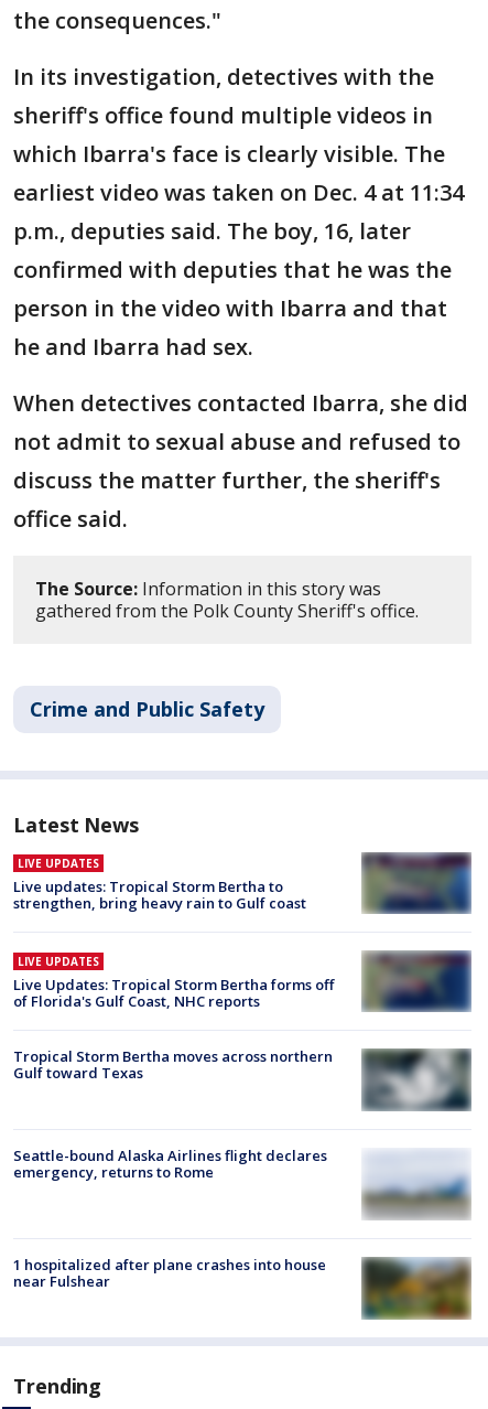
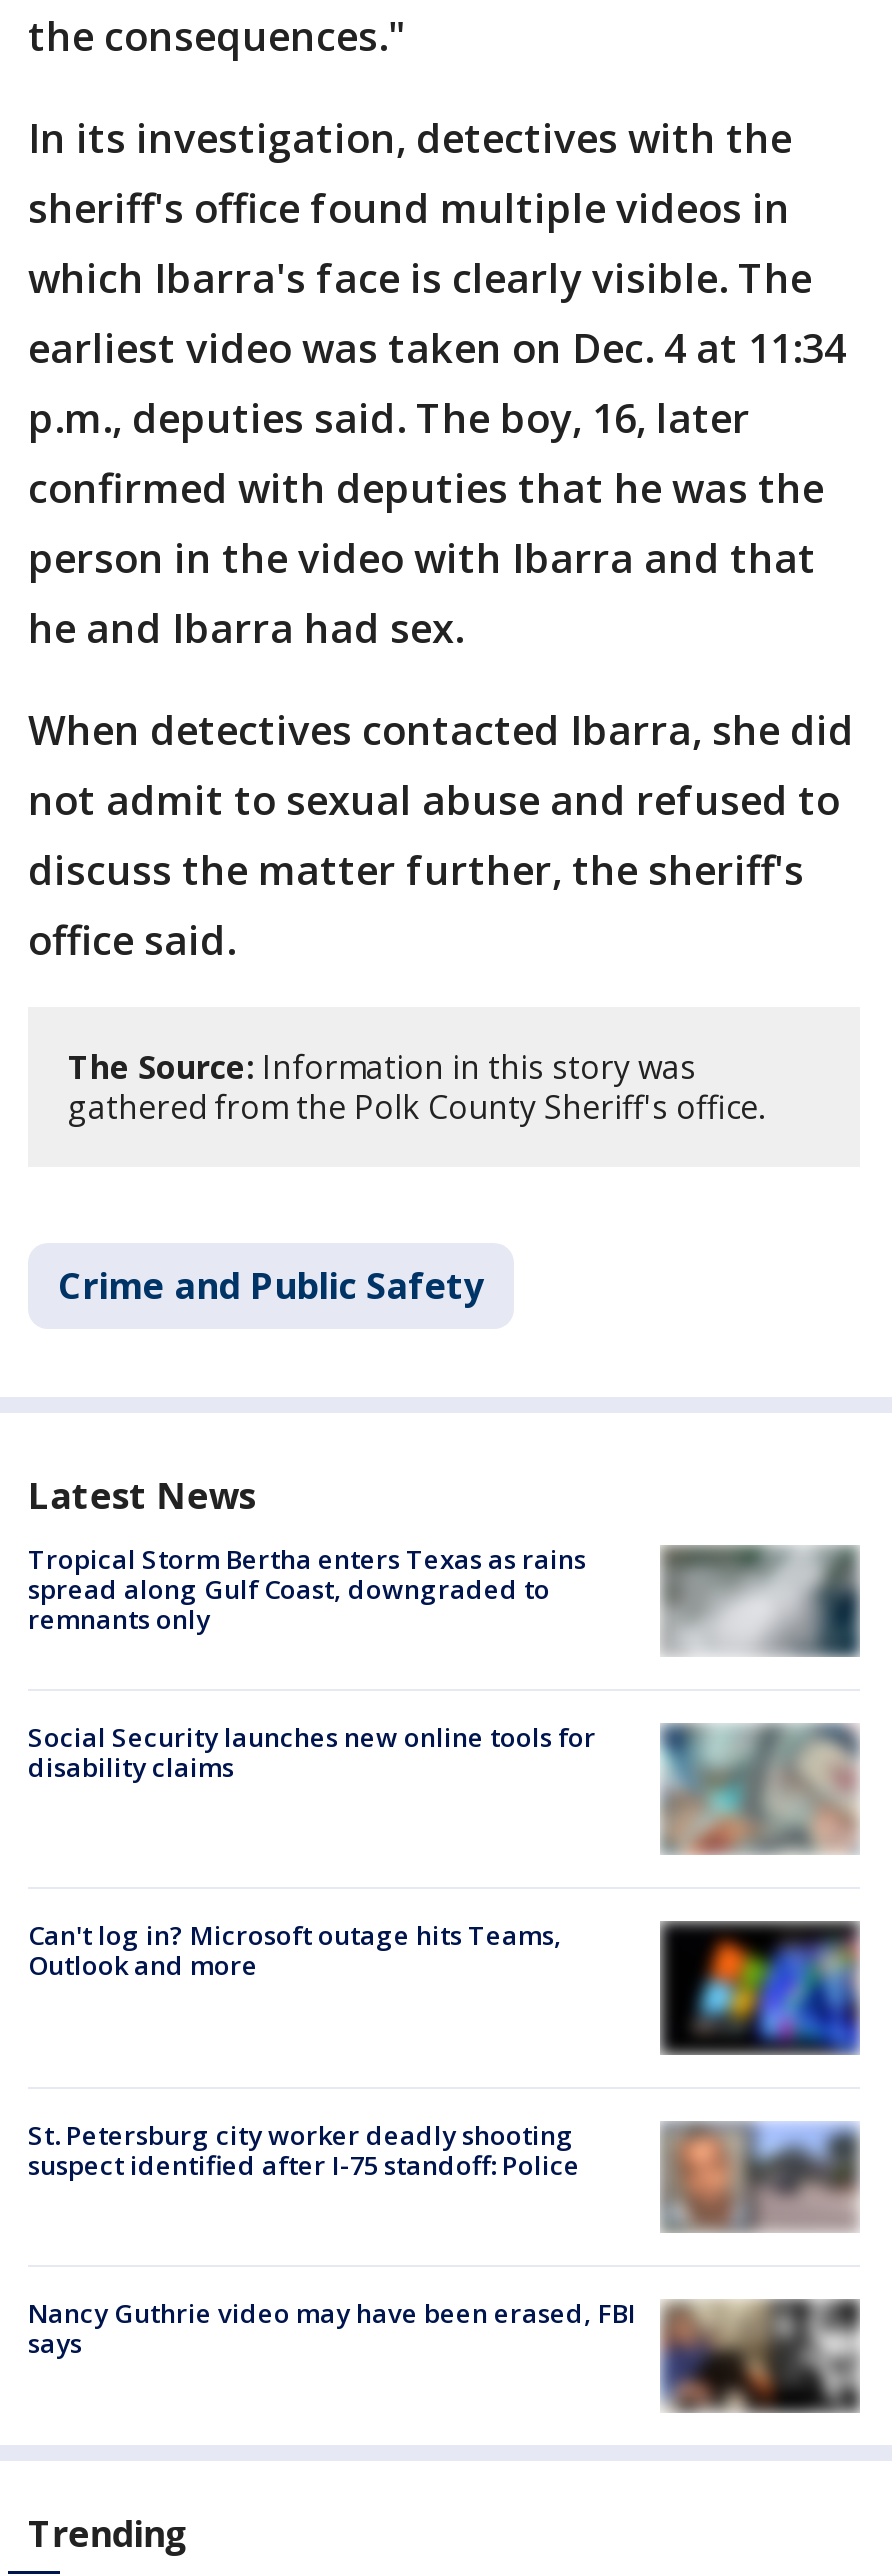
[13,855,306,913] LIVE UPDATES | Live updates: Tropical Storm Bertha to | strengthen, bring heavy rain to Gulf coast -> [28,1541,586,1637] Tropical Storm Bertha enters Texas as rains | spread along Gulf Coast, downgraded to | remnants only
[362,852,471,914] [image] -> [664,1545,860,1657] [image]
[13,950,471,1012] [image] | LIVE UPDATES | Live Updates: Tropical Storm Bertha forms off | of Florida's Gulf Coast, NHC reports -> [28,1719,860,1855] [image] | Social Security launches new online tools for | disability claims
[13,1047,333,1083] Tropical Storm Bertha moves across northern | Gulf toward Texas -> [28,1918,562,1984] Can't log in? Microsoft outage hits Teams, | Outlook and more
[361,1048,471,1122] [image] -> [658,1921,862,2057] [image]
[13,1145,470,1218] [image] | Seattle-bound Alaska Airlines flight declares | emergency, returns to Rome -> [28,2105,860,2231] [image] | St. Petersburg city worker deadly shooting | suspect identified after I-75 standoff: Police
[13,1255,471,1320] [image] | 1 hospitalized after plane crashes into house | near Fulshear -> [28,2295,860,2413] [image] | Nancy Guthrie video may have been erased, FBI | says

